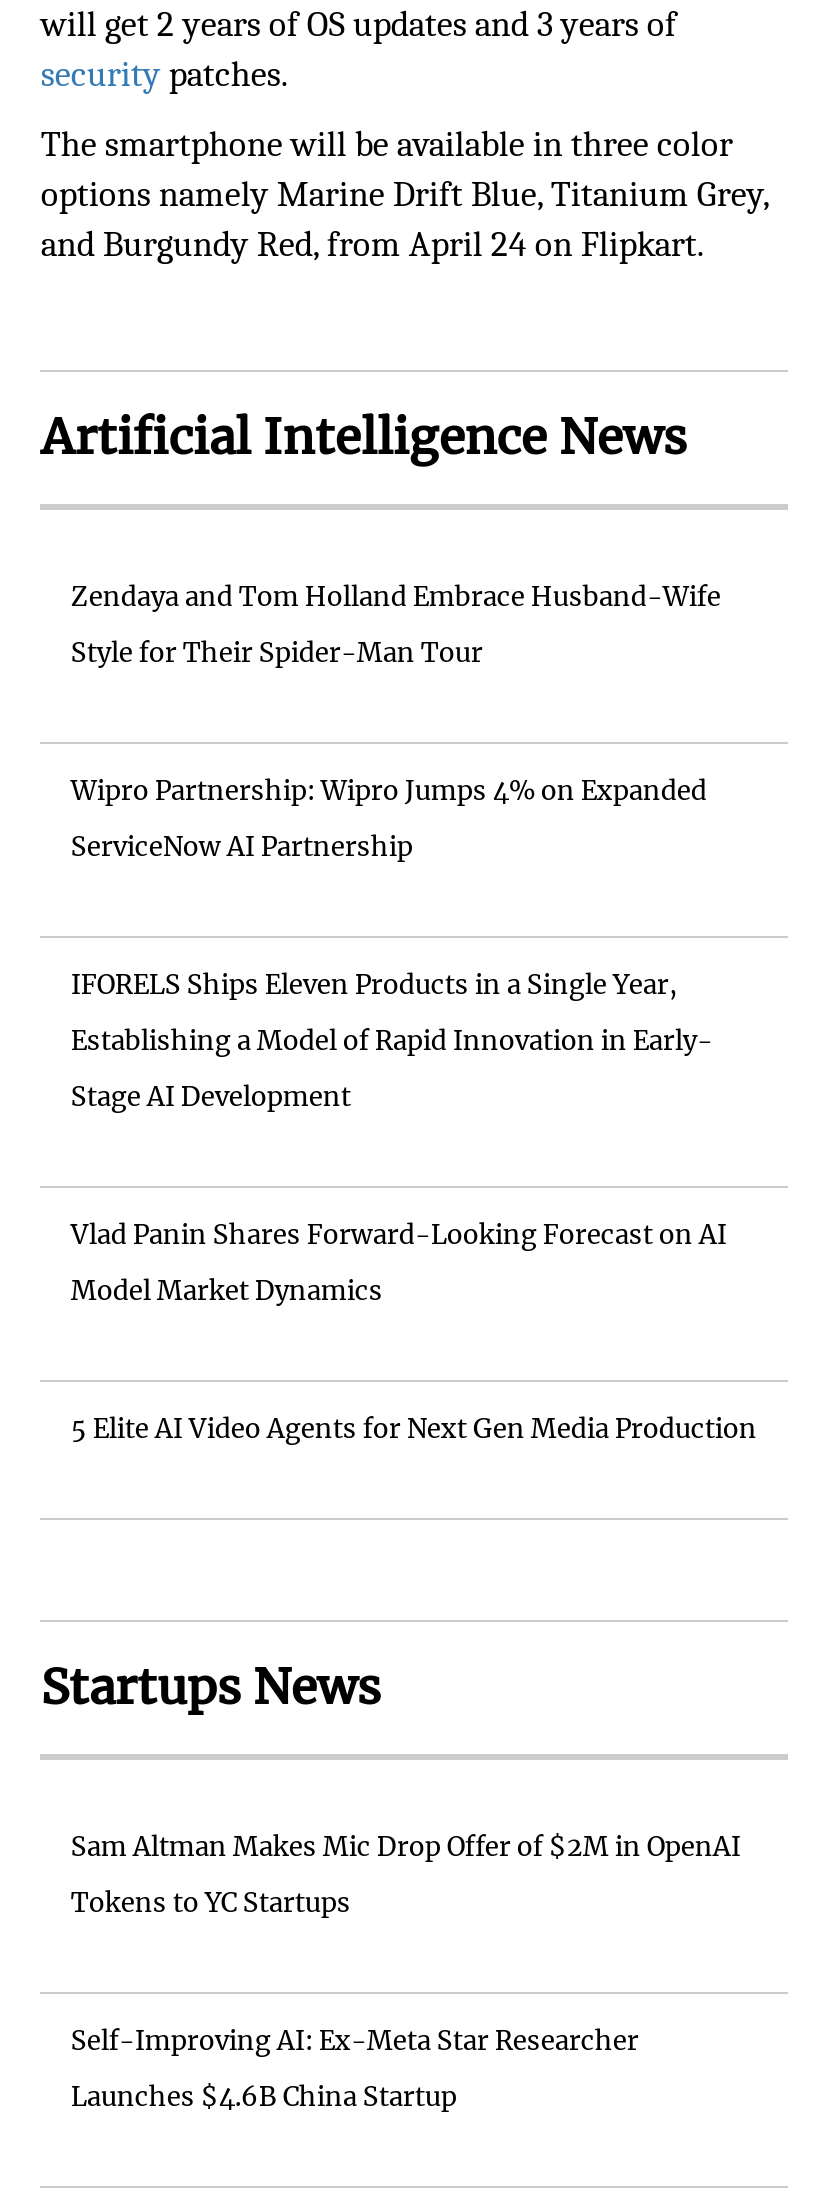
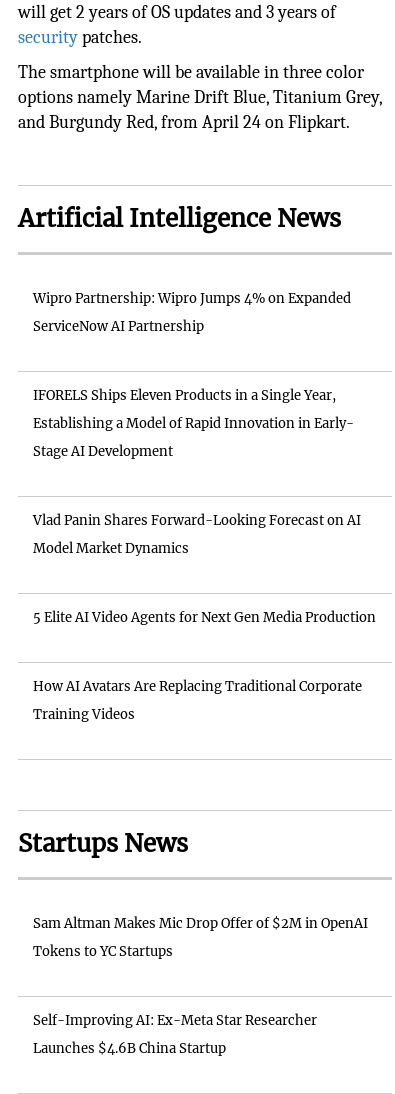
[71,581,721,671] Zendaya and Tom Holland Embrace Husband-Wife | Style for Their Spider-Man Tour -> none
moved [71,775,757,1447] -> [33,290,376,626]: Wipro Partnership: Wipro Jumps 4% on Expanded | ServiceNow AI Partnership | IFORELS Ships Eleven Products in a Single Year, | Establishing a Model of Rapid Innovation in Early- | Stage AI Development | Vlad Panin Shares Forward-Looking Forecast on AI | Model Market Dynamics | 5 Elite AI Video Agents for Next Gen Media Production
none -> [33,678,362,723] How AI Avatars Are Replacing Traditional Corporate | Training Videos

